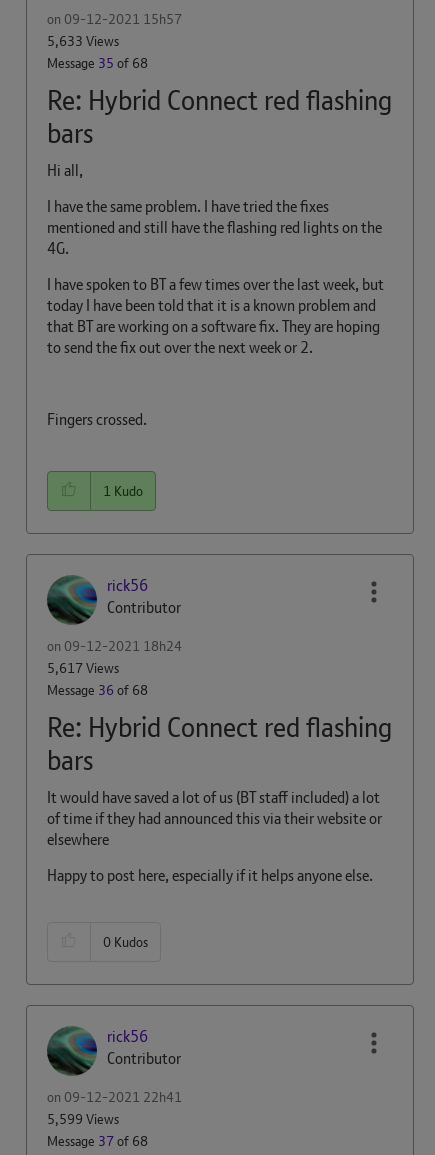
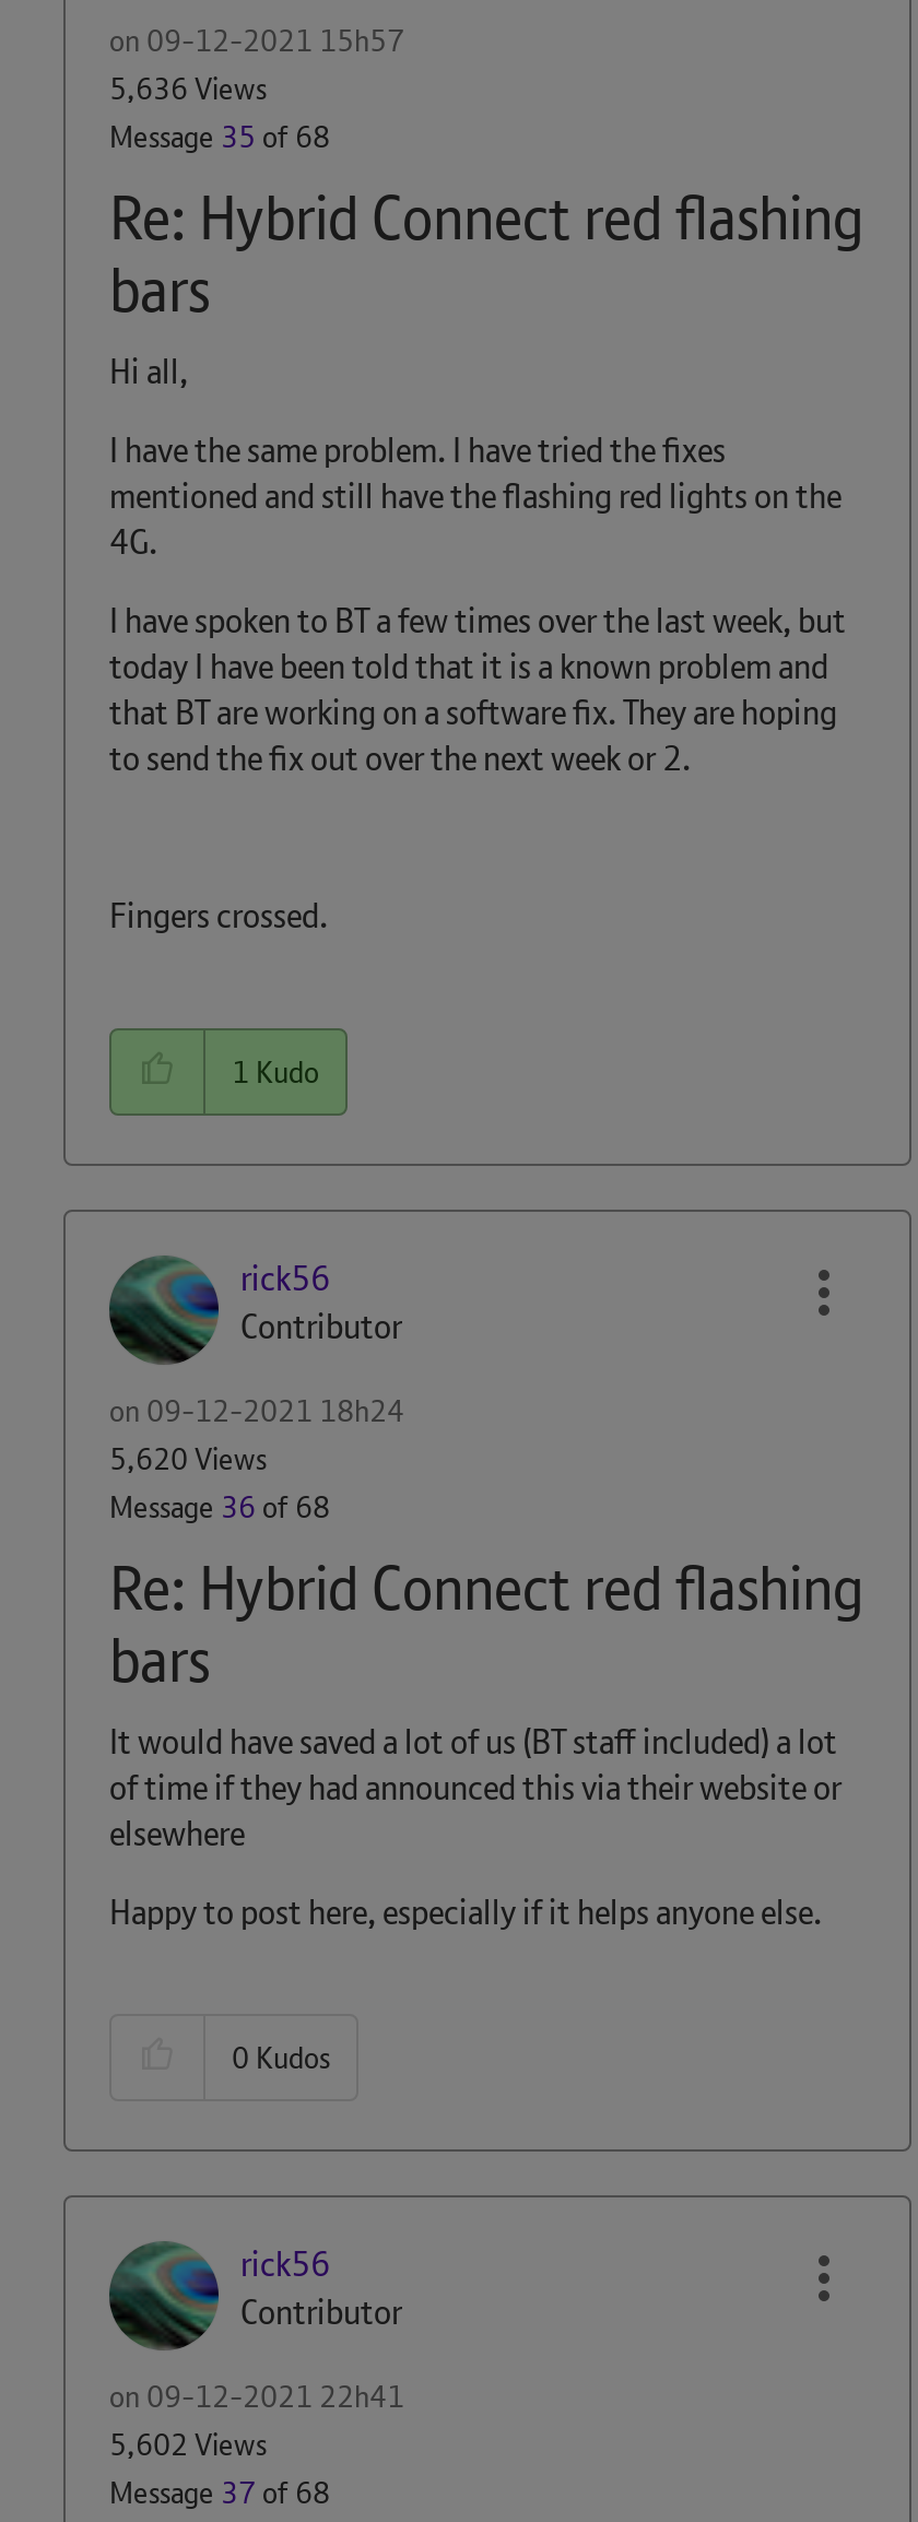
[47,32,119,50] 5,633 Views -> [109,69,267,108] 5,636 Views
[47,659,119,677] 5,617 Views -> [109,1439,267,1478] 5,620 Views
[47,1110,119,1128] 5,599 Views -> [109,2425,267,2464] 5,602 Views

